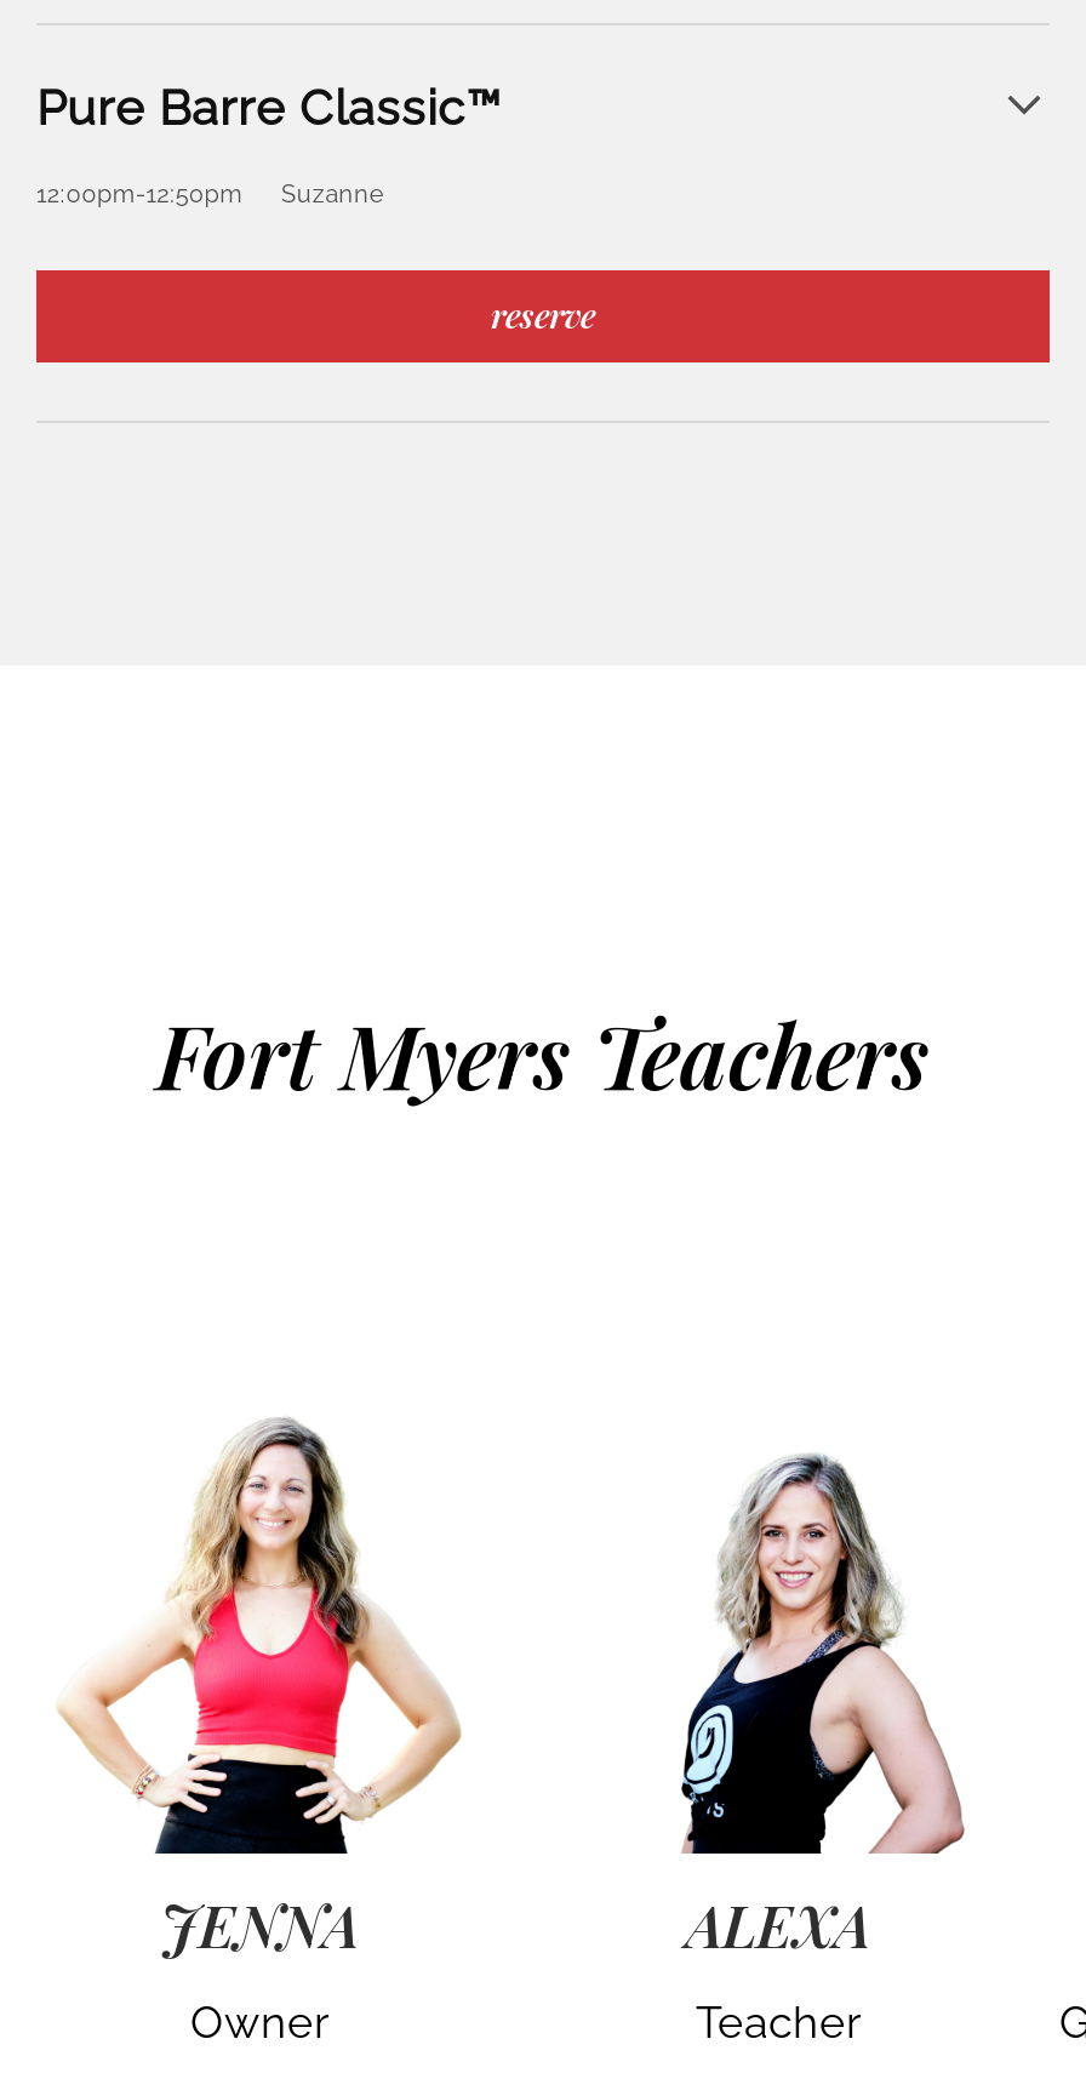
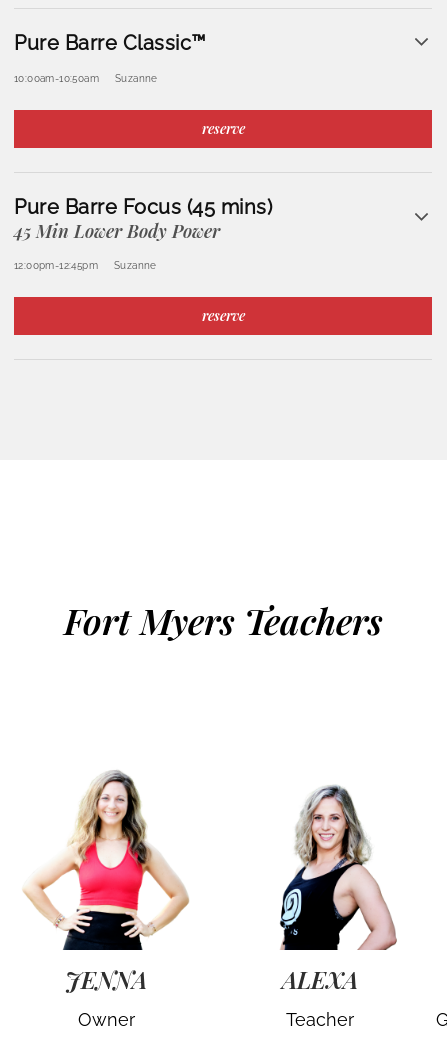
[36,181,242,207] 12:00pm-12:50pm -> [14,73,272,271] 10:00am -10:50am | Suzanne | reserve | Pure Barre Focus (45 mins) | 45 Min Lower Body Power | 12:00pm -12:45pm

